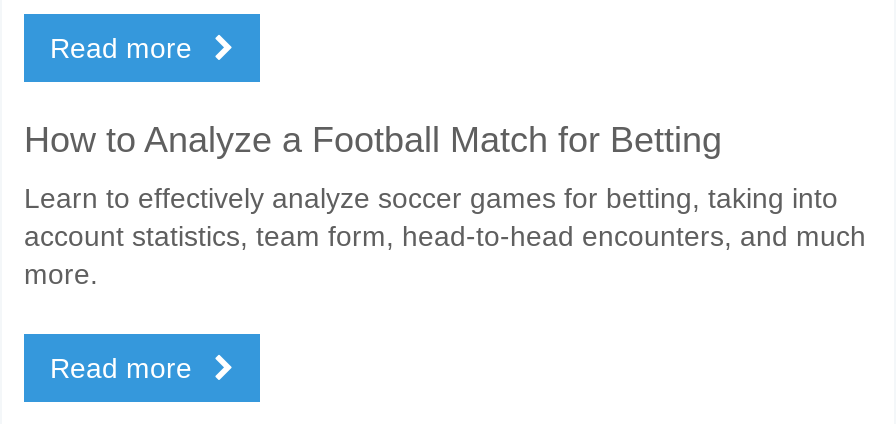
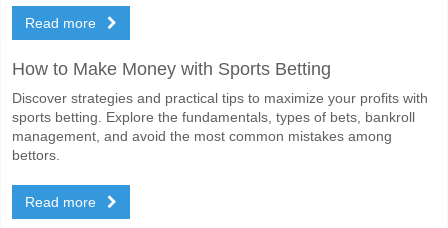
[24,119,722,159] How to Analyze a Football Match for Betting -> [12,59,331,79] How to Make Money with Sports Betting
[24,181,866,289] Learn to effectively analyze soccer games for betting, taking into | account statistics, team form, head-to-head encounters, and much | more. -> [12,90,428,163] Discover strategies and practical tips to maximize your profits with | sports betting. Explore the fundamentals, types of bets, bankroll | management, and avoid the most common mistakes among | bettors.

